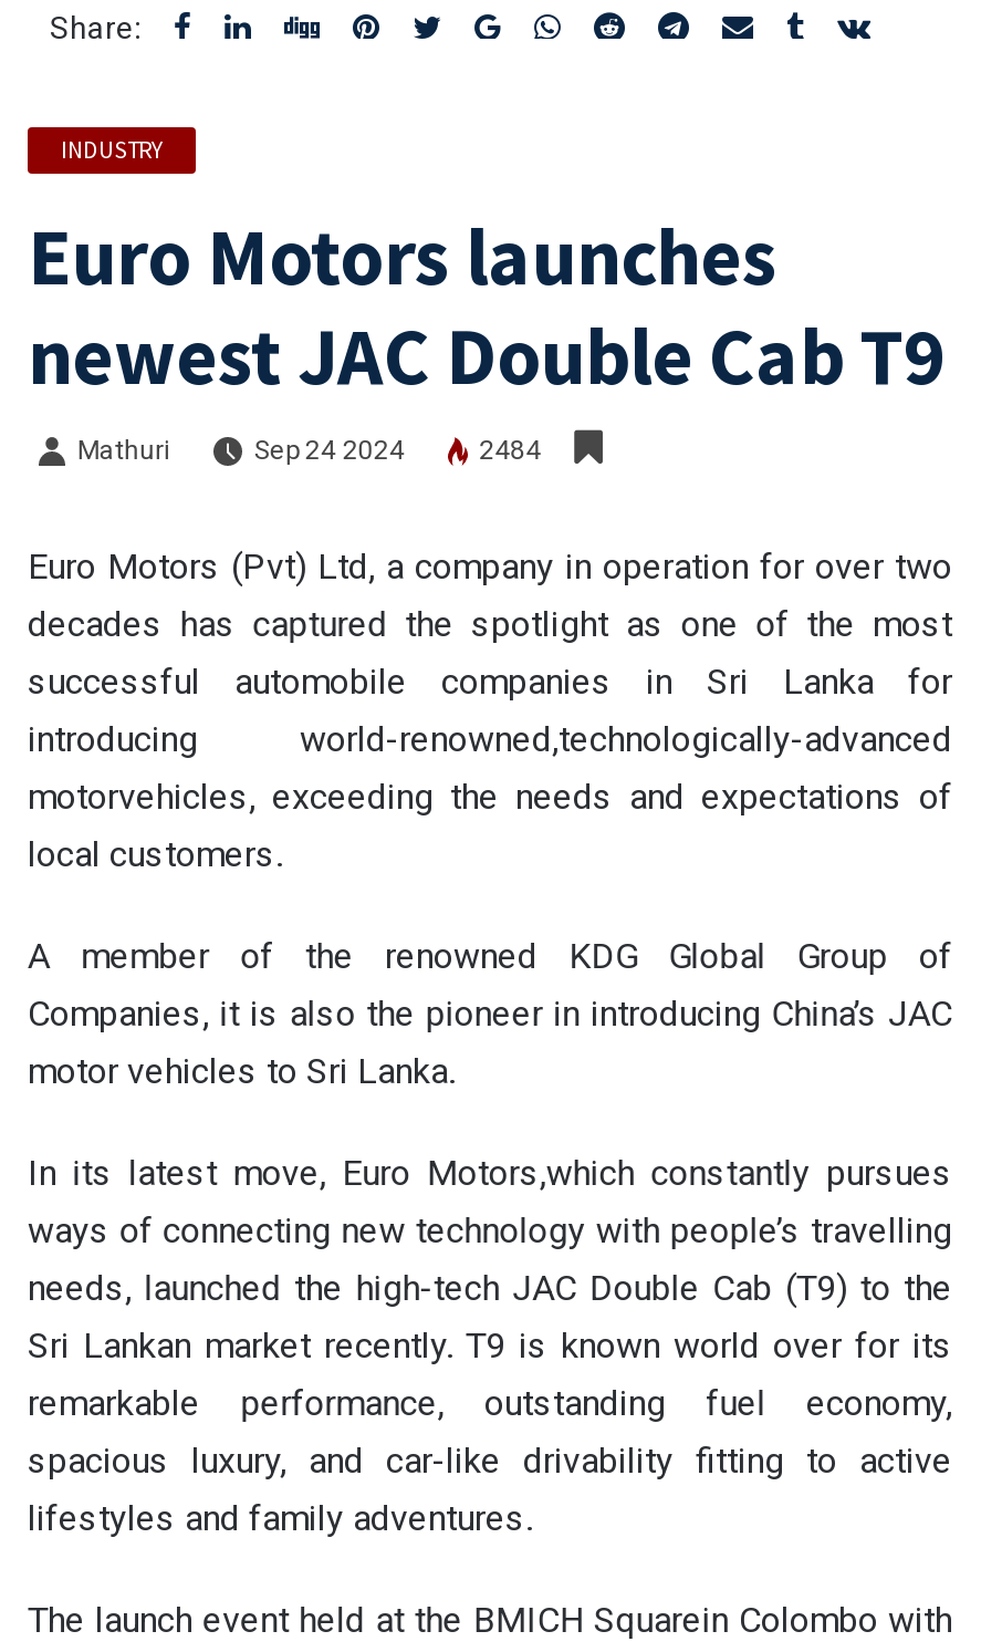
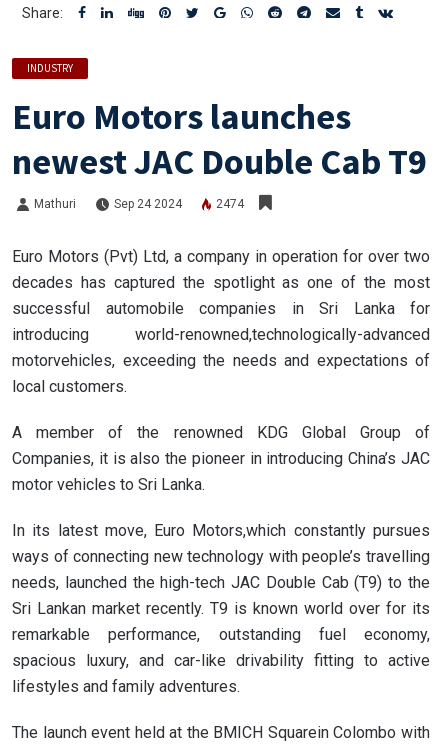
[479,435,541,466] 2484 -> [216,197,244,211] 2474

